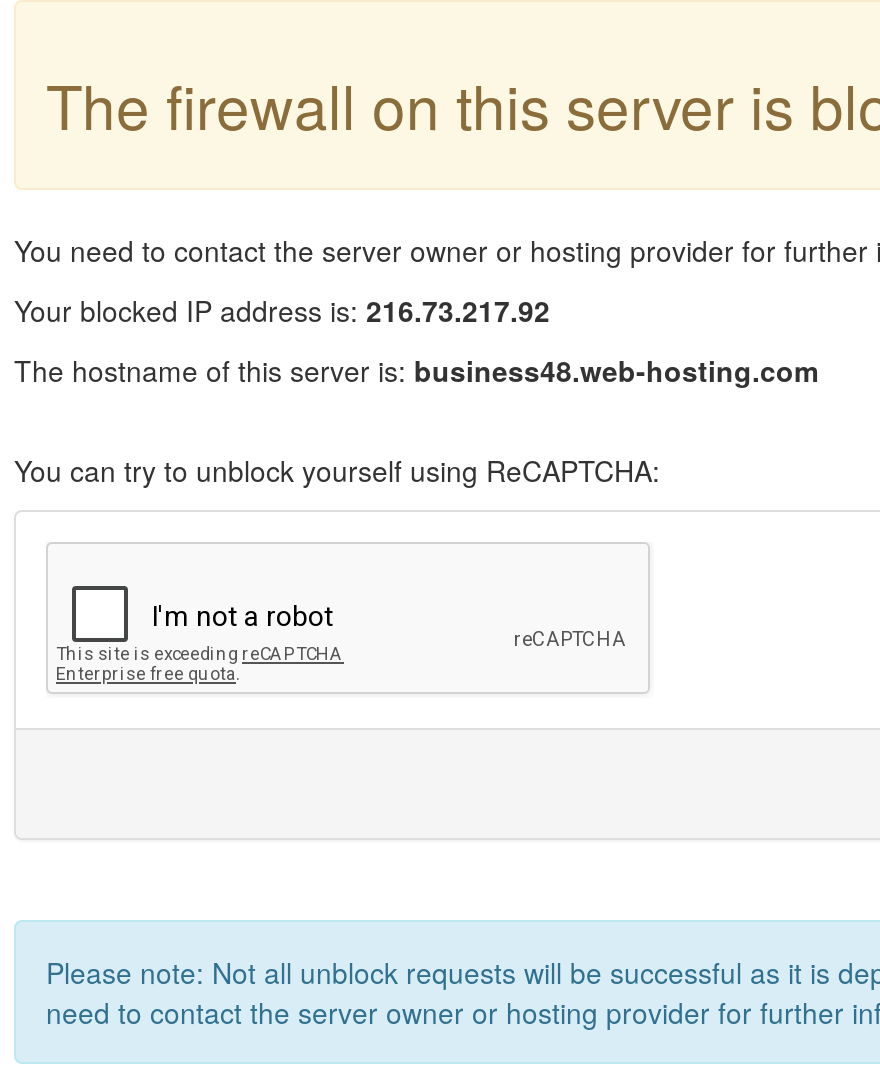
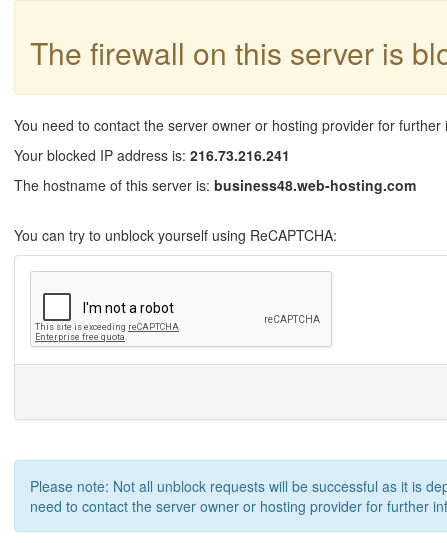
[14,290,550,330] Your blocked IP address is: 216.73.217.92 -> [14,145,290,165] Your blocked IP address is: 216.73.216.241

